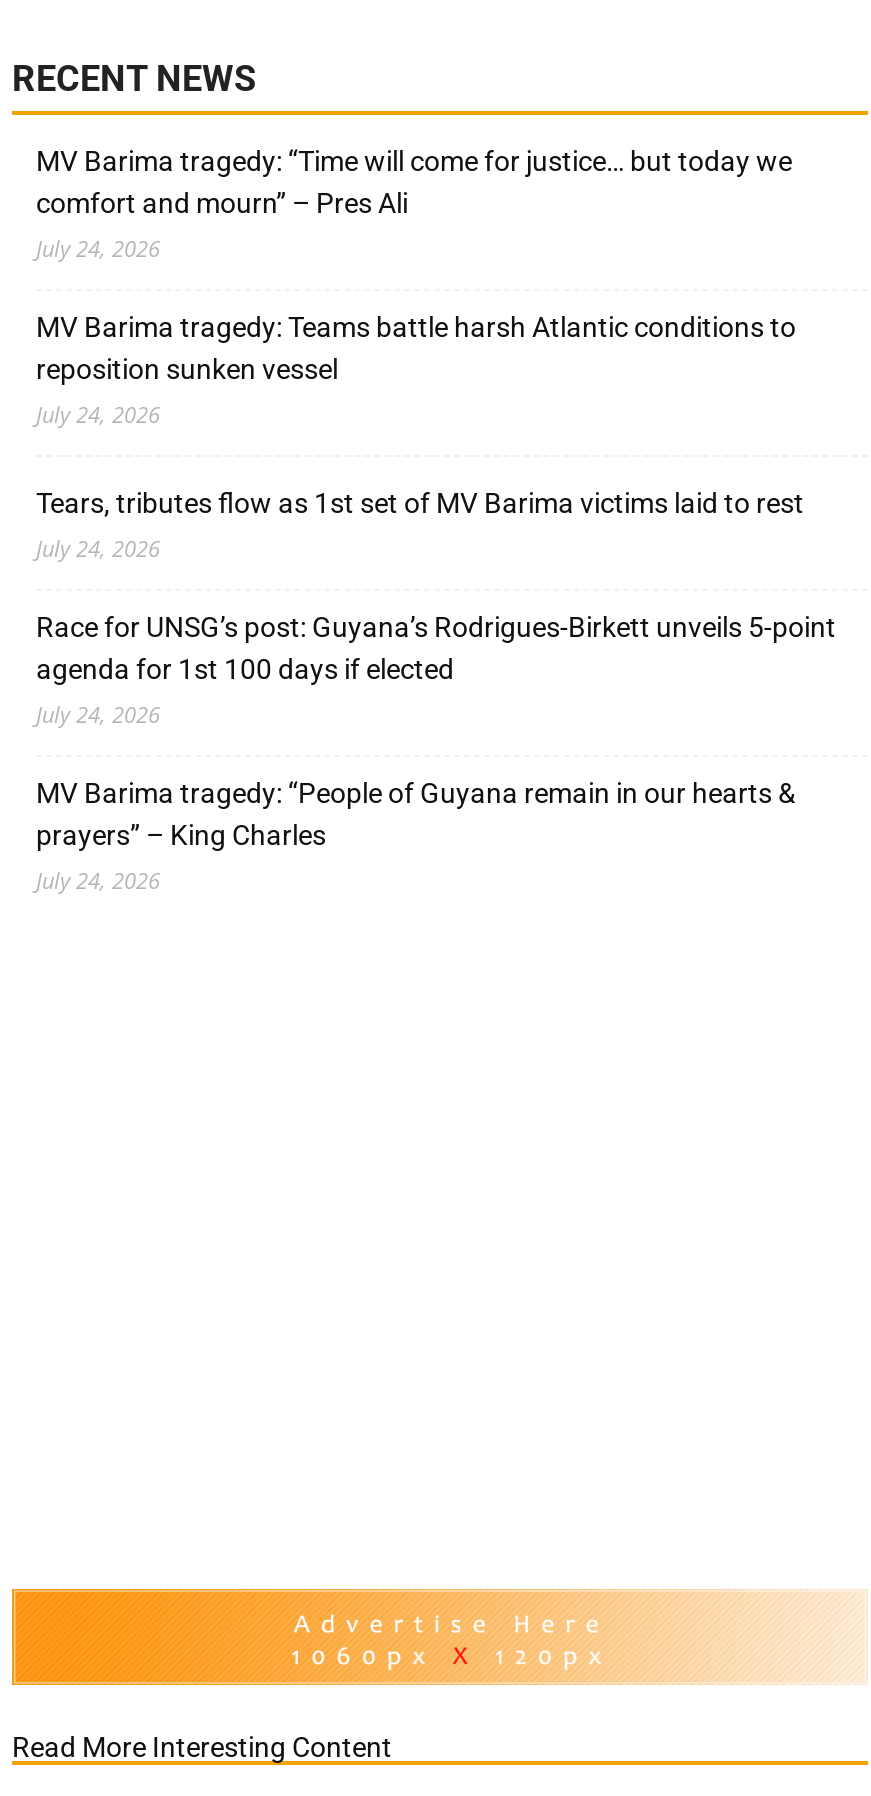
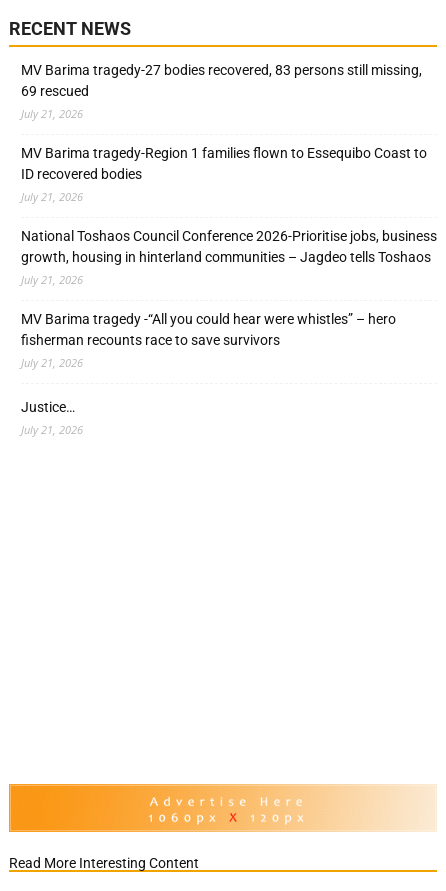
[36,145,792,263] MV Barima tragedy: “Time will come for justice… but today we | comfort and mourn” – Pres Ali | July 24, 2026 -> [21,62,422,121] MV Barima tragedy-27 bodies recovered, 83 persons still missing, | 69 rescued | July 21, 2026
[36,311,796,429] MV Barima tragedy: Teams battle harsh Atlantic conditions to | reposition sunken vessel | July 24, 2026 -> [21,145,427,204] MV Barima tragedy-Region 1 families flown to Essequibo Coast to | ID recovered bodies | July 21, 2026
[36,487,804,563] Tears, tributes flow as 1st set of MV Barima victims laid to rest | July 24, 2026 -> [21,228,437,287] National Toshaos Council Conference 2026-Prioritise jobs, business | growth, housing in hinterland communities – Jagdeo tells Toshaos | July 21, 2026
[36,611,836,729] Race for UNSG’s post: Guyana’s Rodrigues-Birkett unveils 5-point | agenda for 1st 100 days if elected | July 24, 2026 -> [21,311,396,370] MV Barima tragedy -“All you could hear were whistles” – hero | fisherman recounts race to save survivors | July 21, 2026
[36,777,796,895] MV Barima tragedy: “People of Guyana remain in our hearts & | prayers” – King Charles | July 24, 2026 -> [21,399,83,437] Justice… | July 21, 2026

